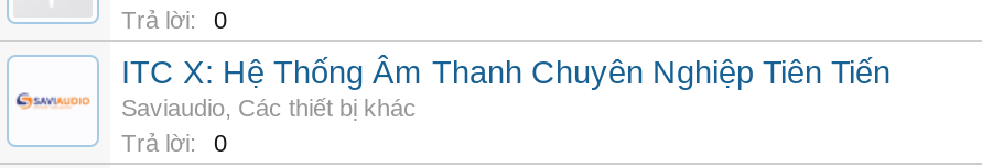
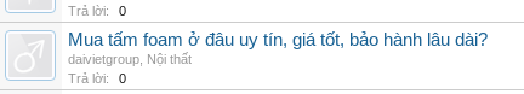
[15,64,90,138] [image] -> none
[121,55,891,121] ITC X: Hệ Thống Âm Thanh Chuyên Nghiệp Tiên Tiến | Saviaudio, Các thiết bị khác -> [68,30,488,66] Mua tấm foam ở đâu uy tín, giá tốt, bảo hành lâu dài? | daivietgroup, Nội thất

